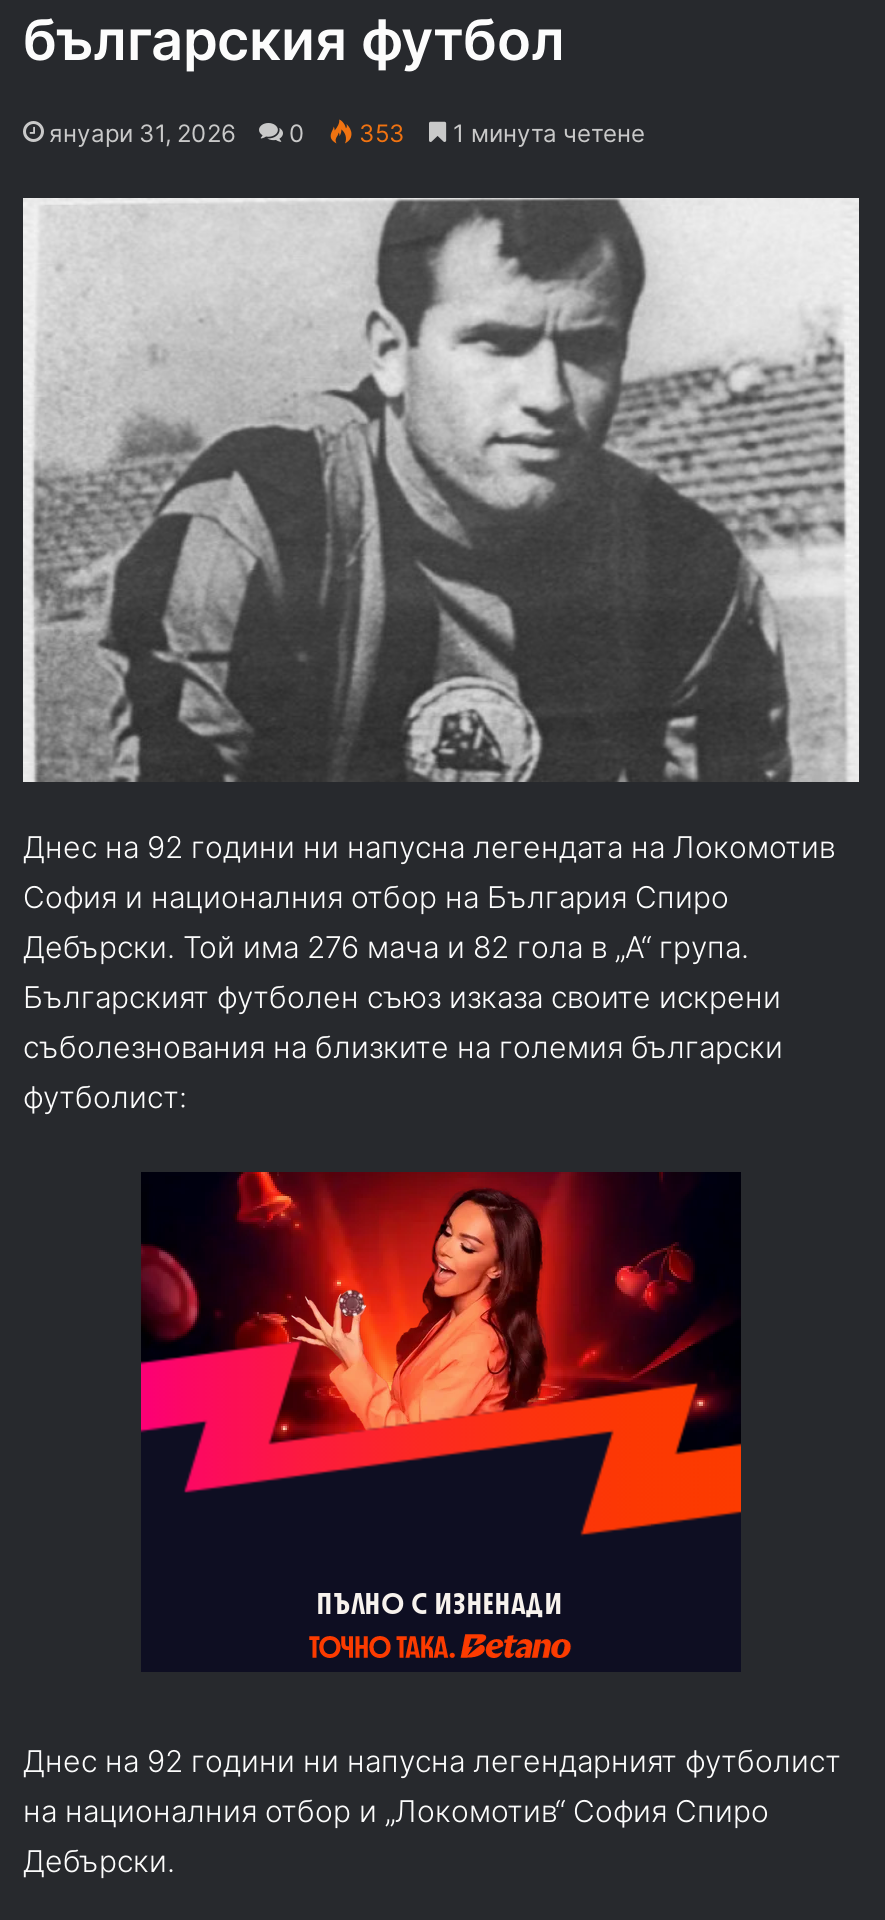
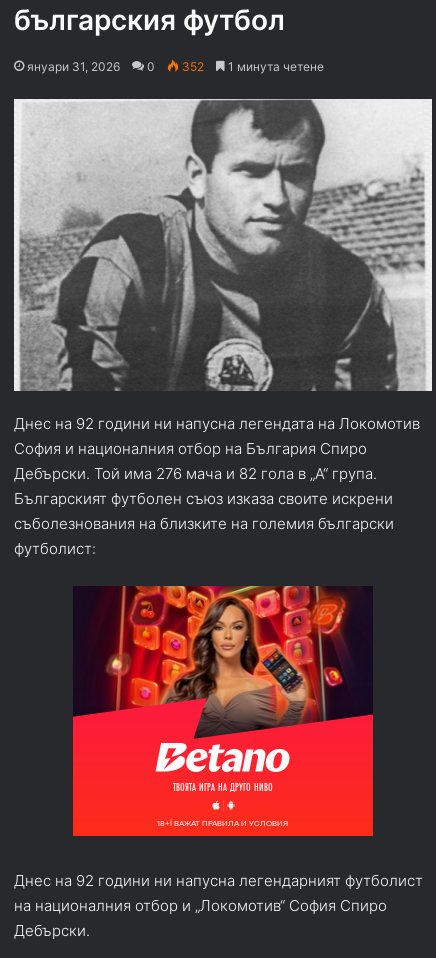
[353,119,405,149] 353 -> [179,59,204,74] 352
[139,1170,741,1672] [image] -> [72,585,374,837] [image]

